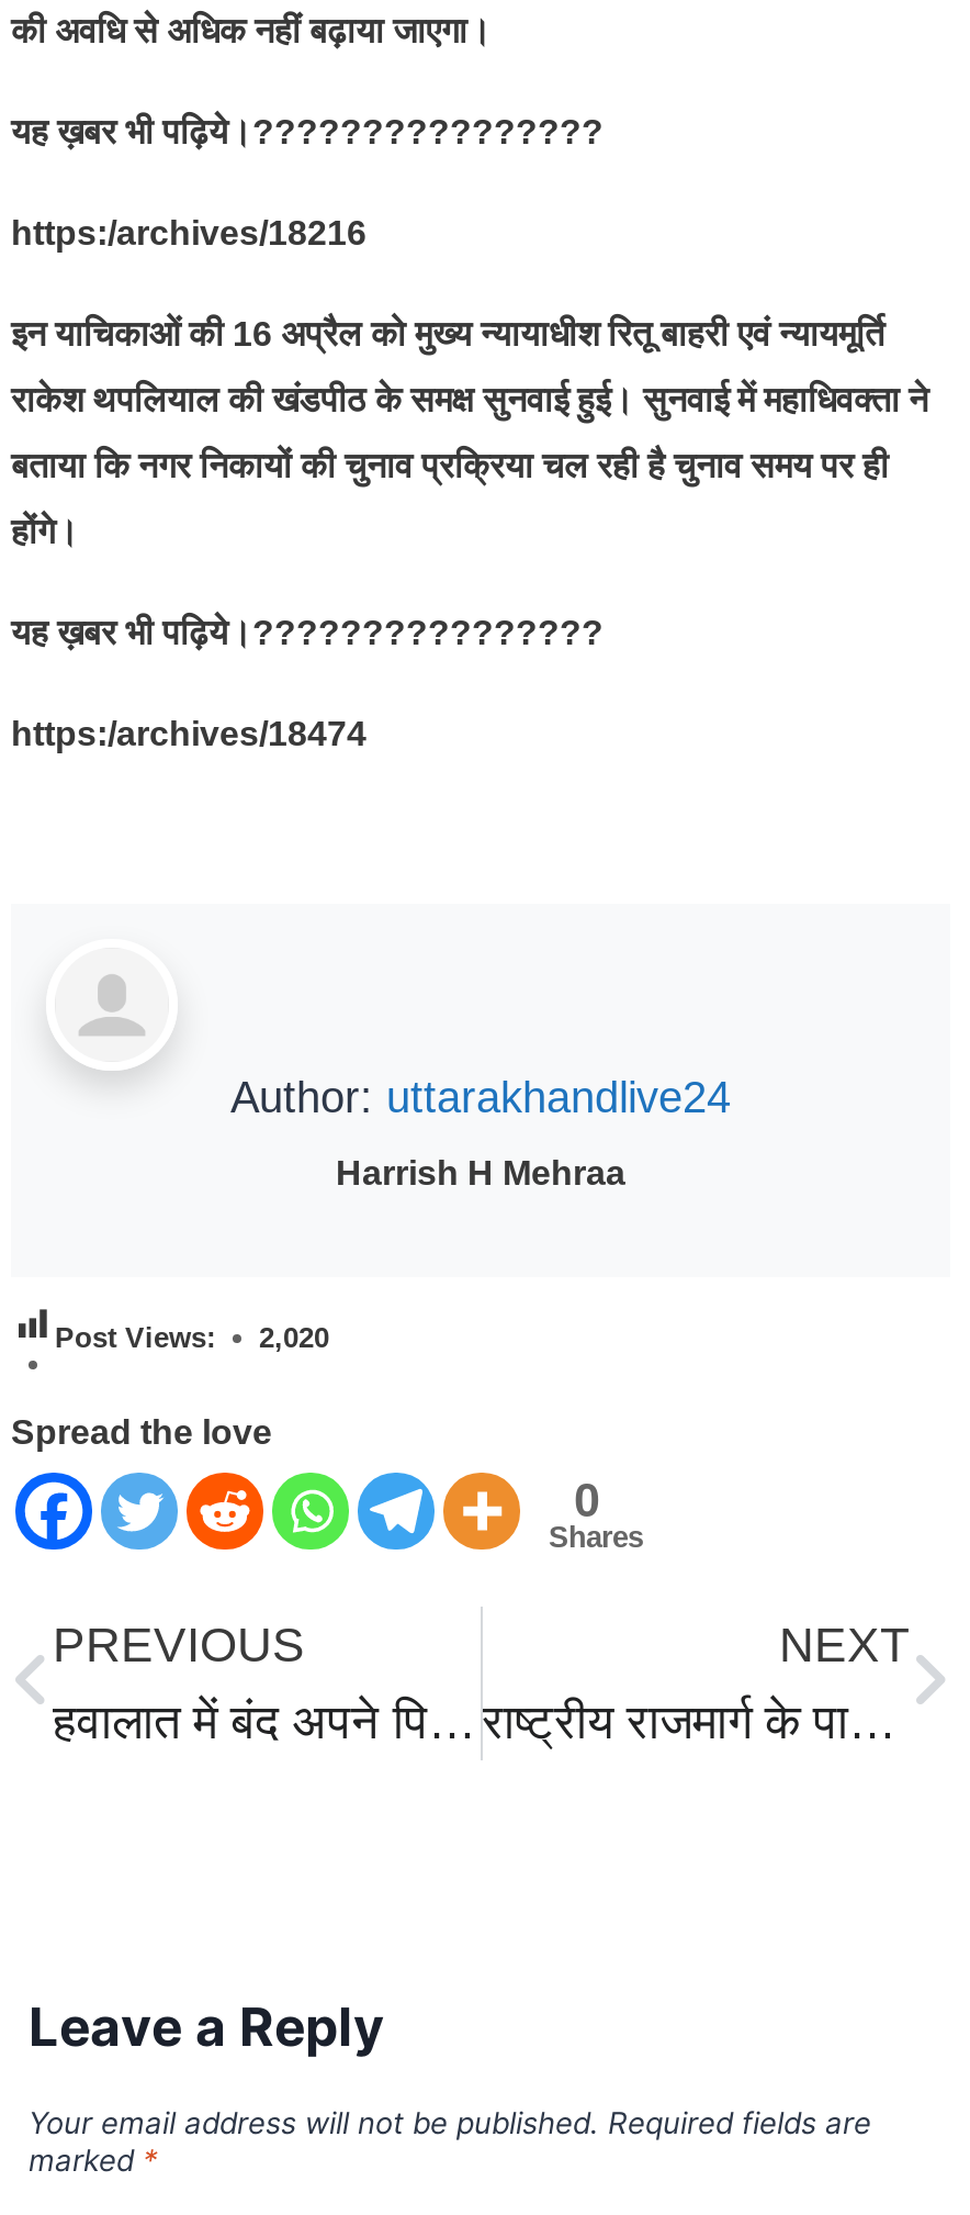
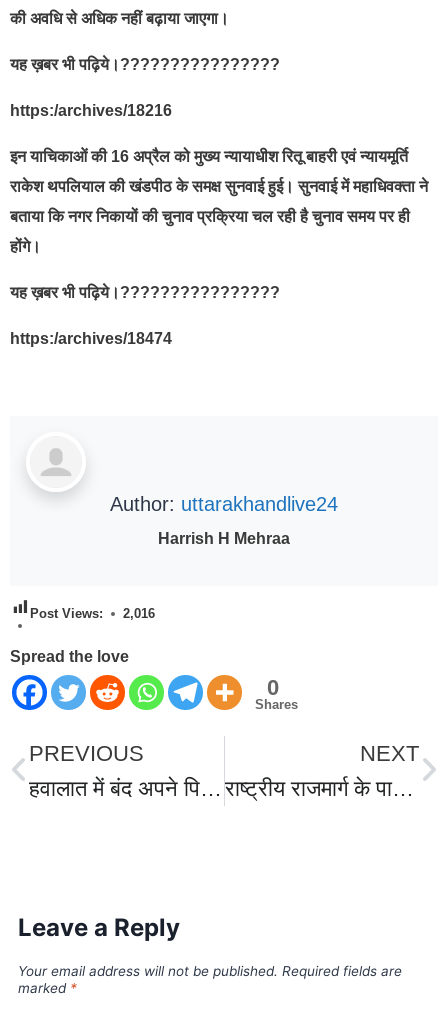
[55,1321,329,1354] Post Views: 2,020 -> [30,606,155,621] Post Views: 2,016

